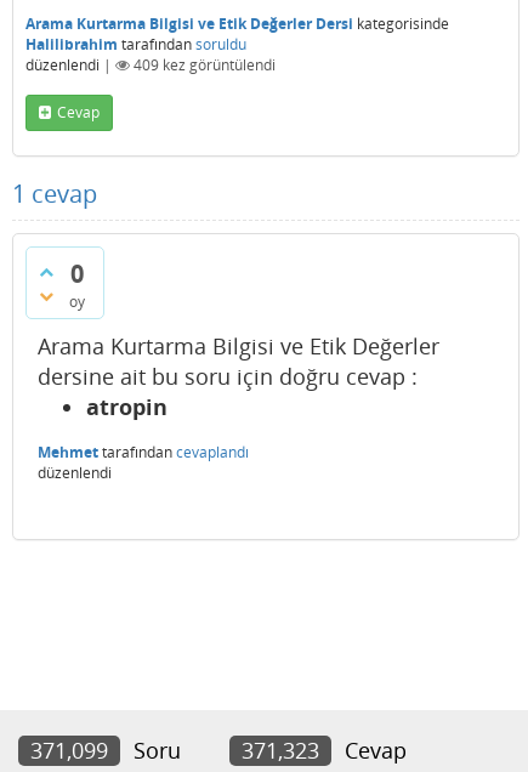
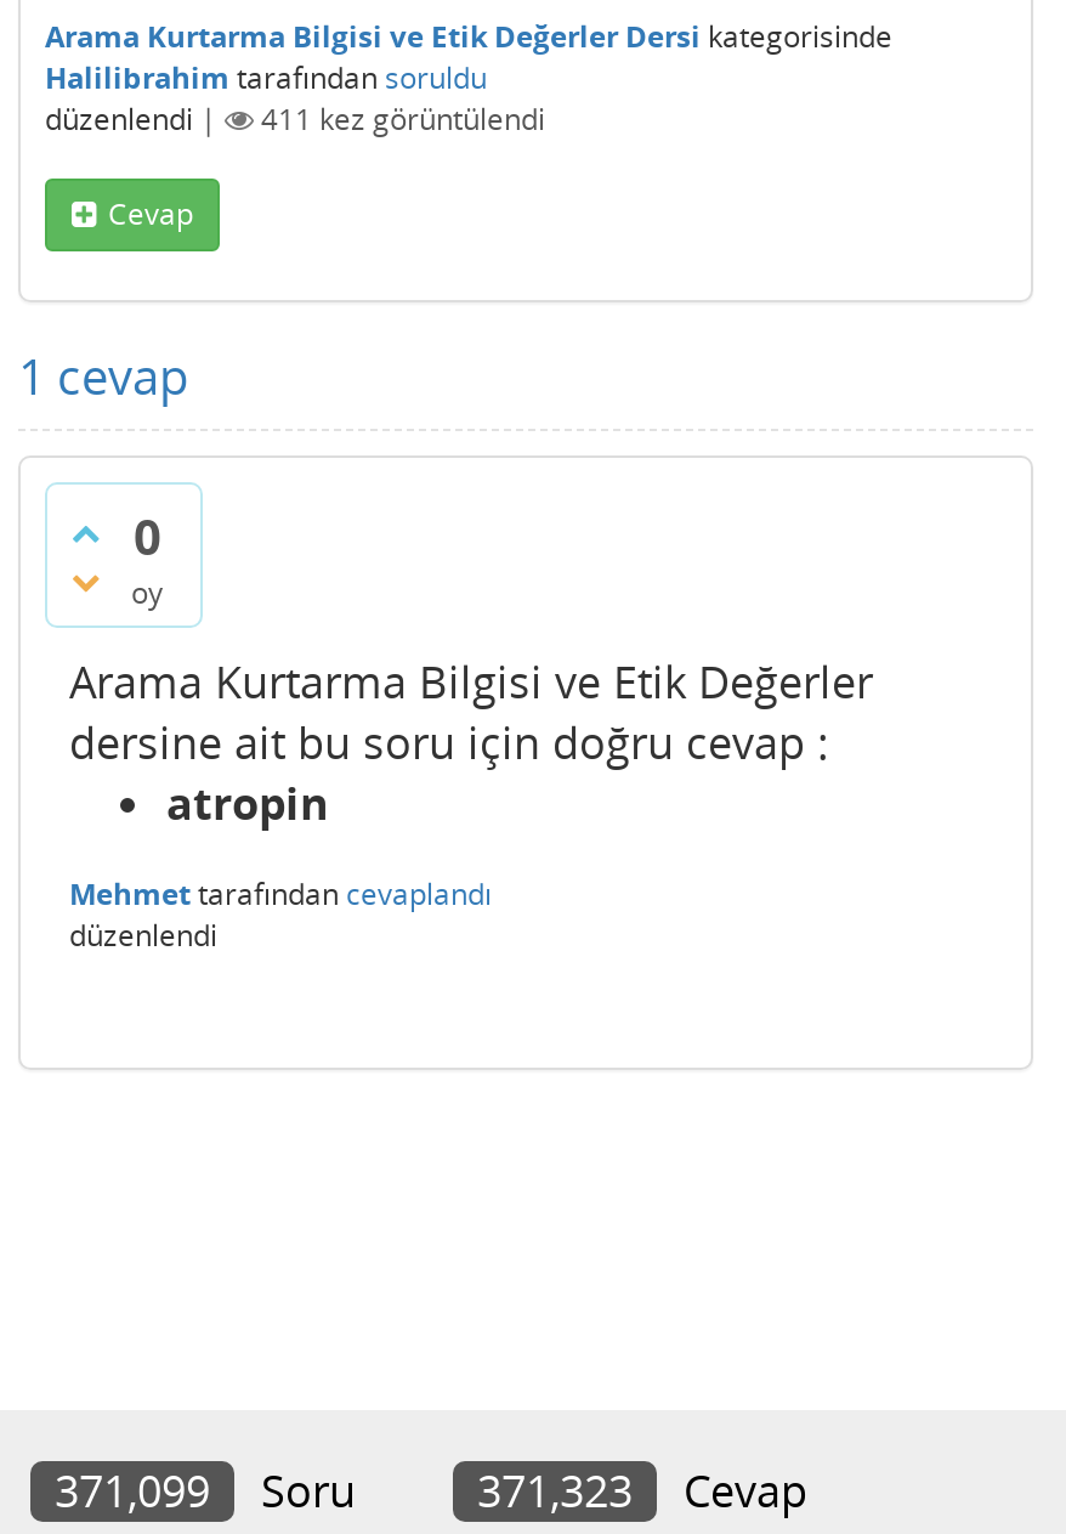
[134,55,276,75] 409 kez görüntülendi -> [261,98,545,140] 411 kez görüntülendi

